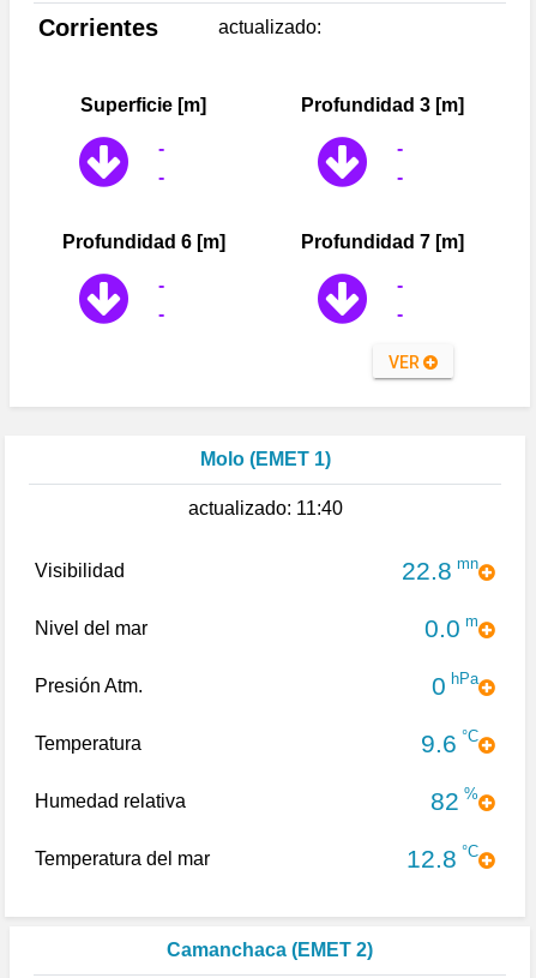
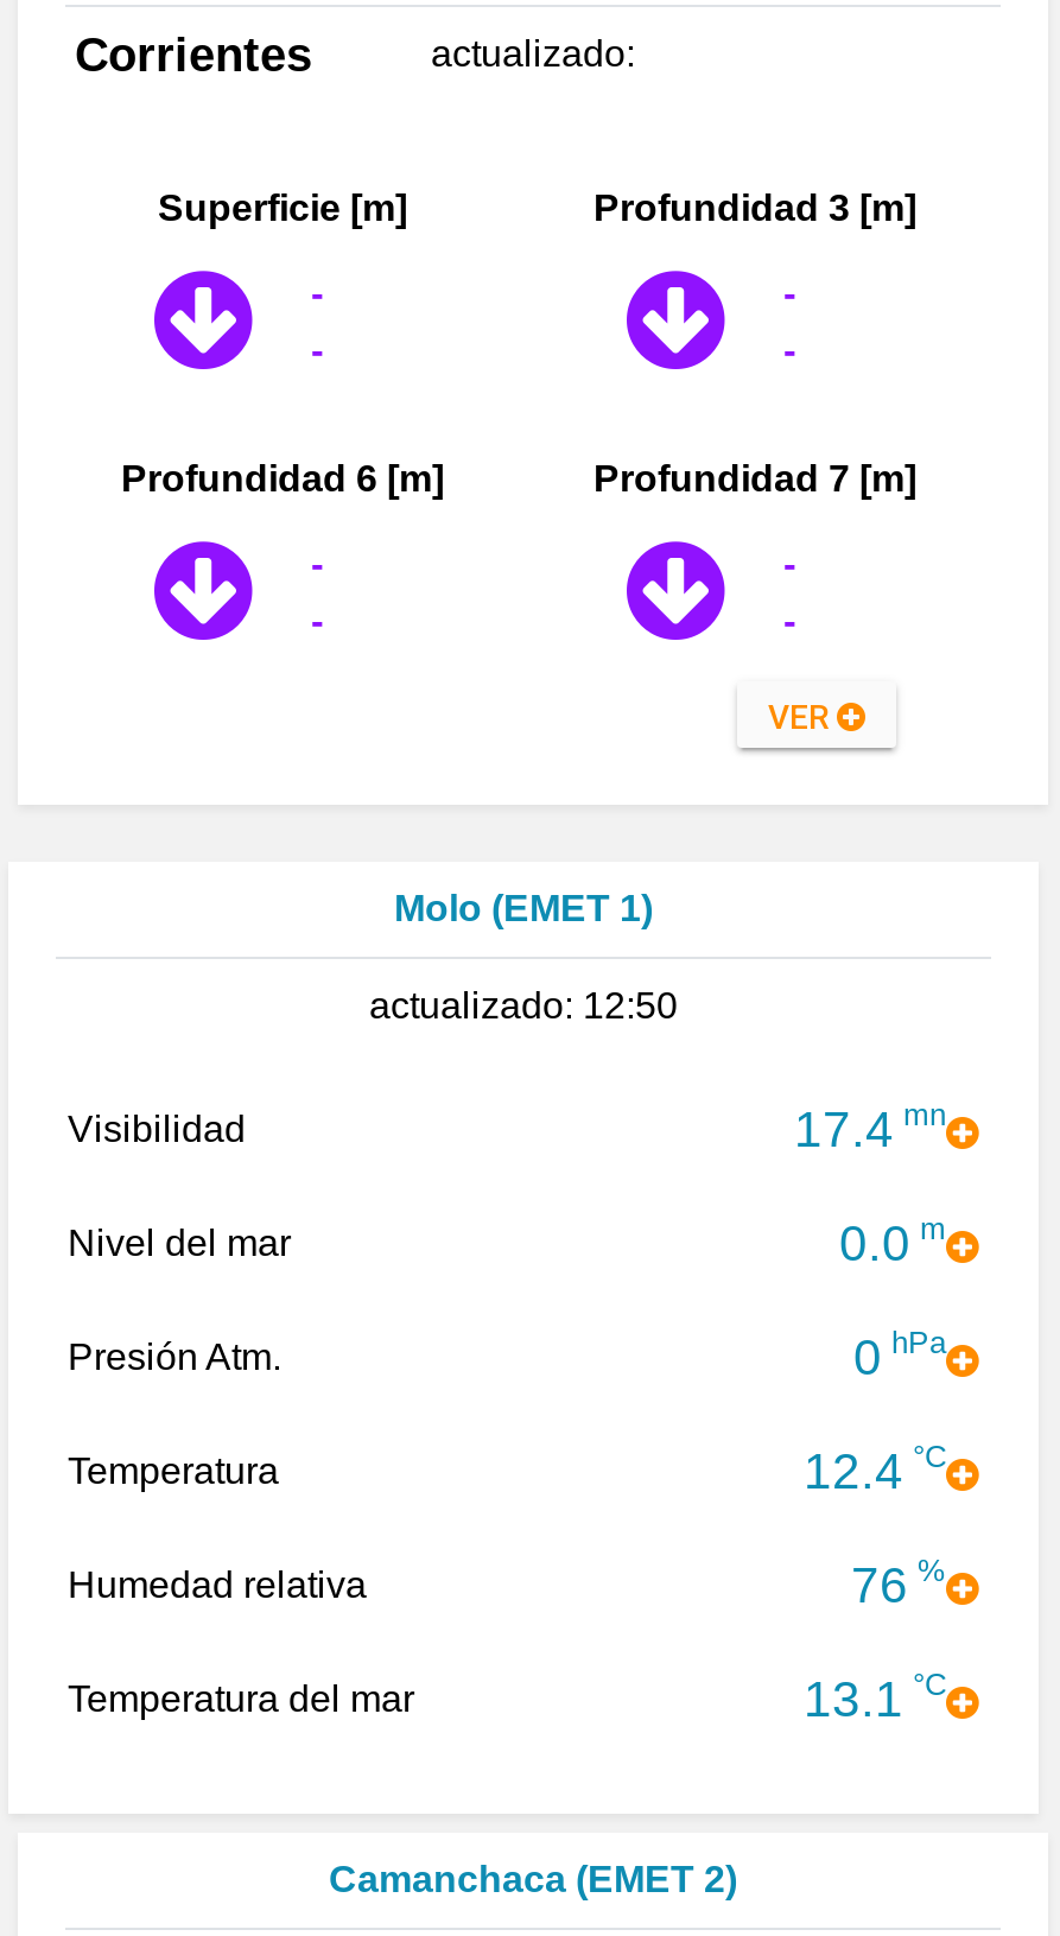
[188,498,342,518] actualizado: 11:40 -> [369,985,678,1026] actualizado: 12:50
[402,554,478,584] 22.8 mn -> [794,1097,946,1156] 17.4 mn
[421,727,478,757] 9.6 °C -> [804,1439,946,1498] 12.4 °C
[430,785,478,815] 82% -> [851,1553,946,1612] 76%
[406,842,478,872] 12.8 °C -> [804,1667,946,1726] 13.1 °C

